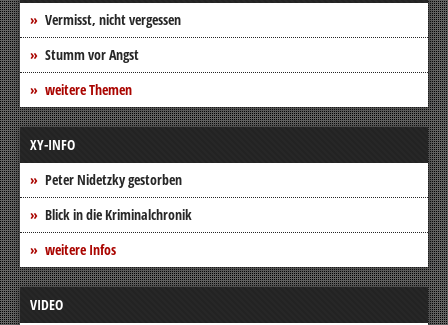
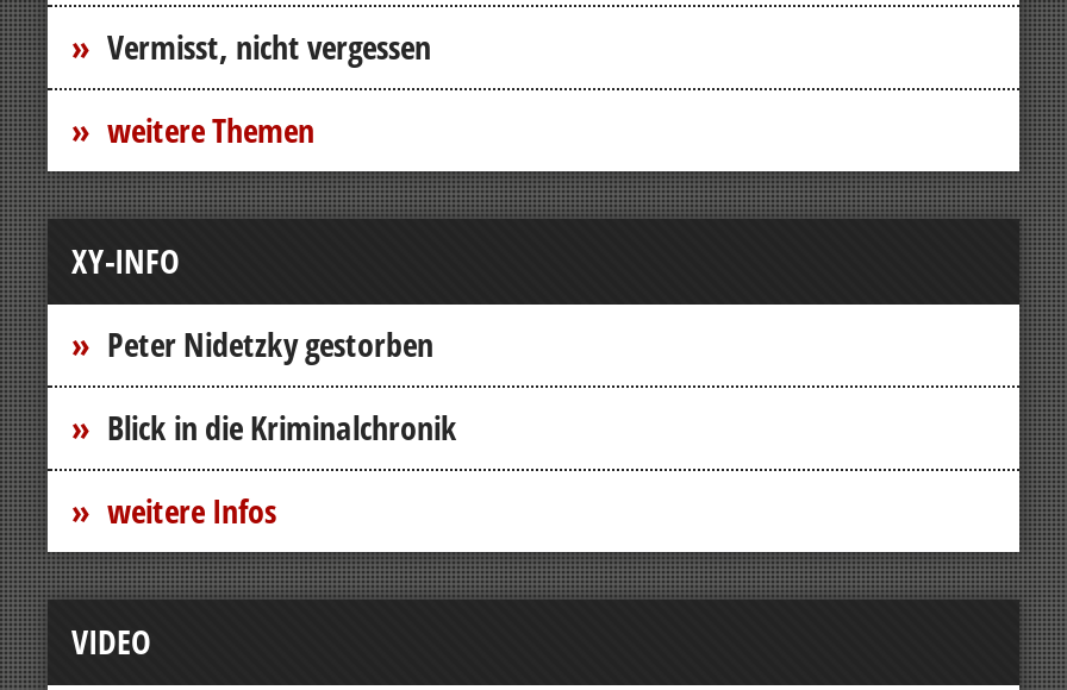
[45,45,139,64] Stumm vor Angst -> none

